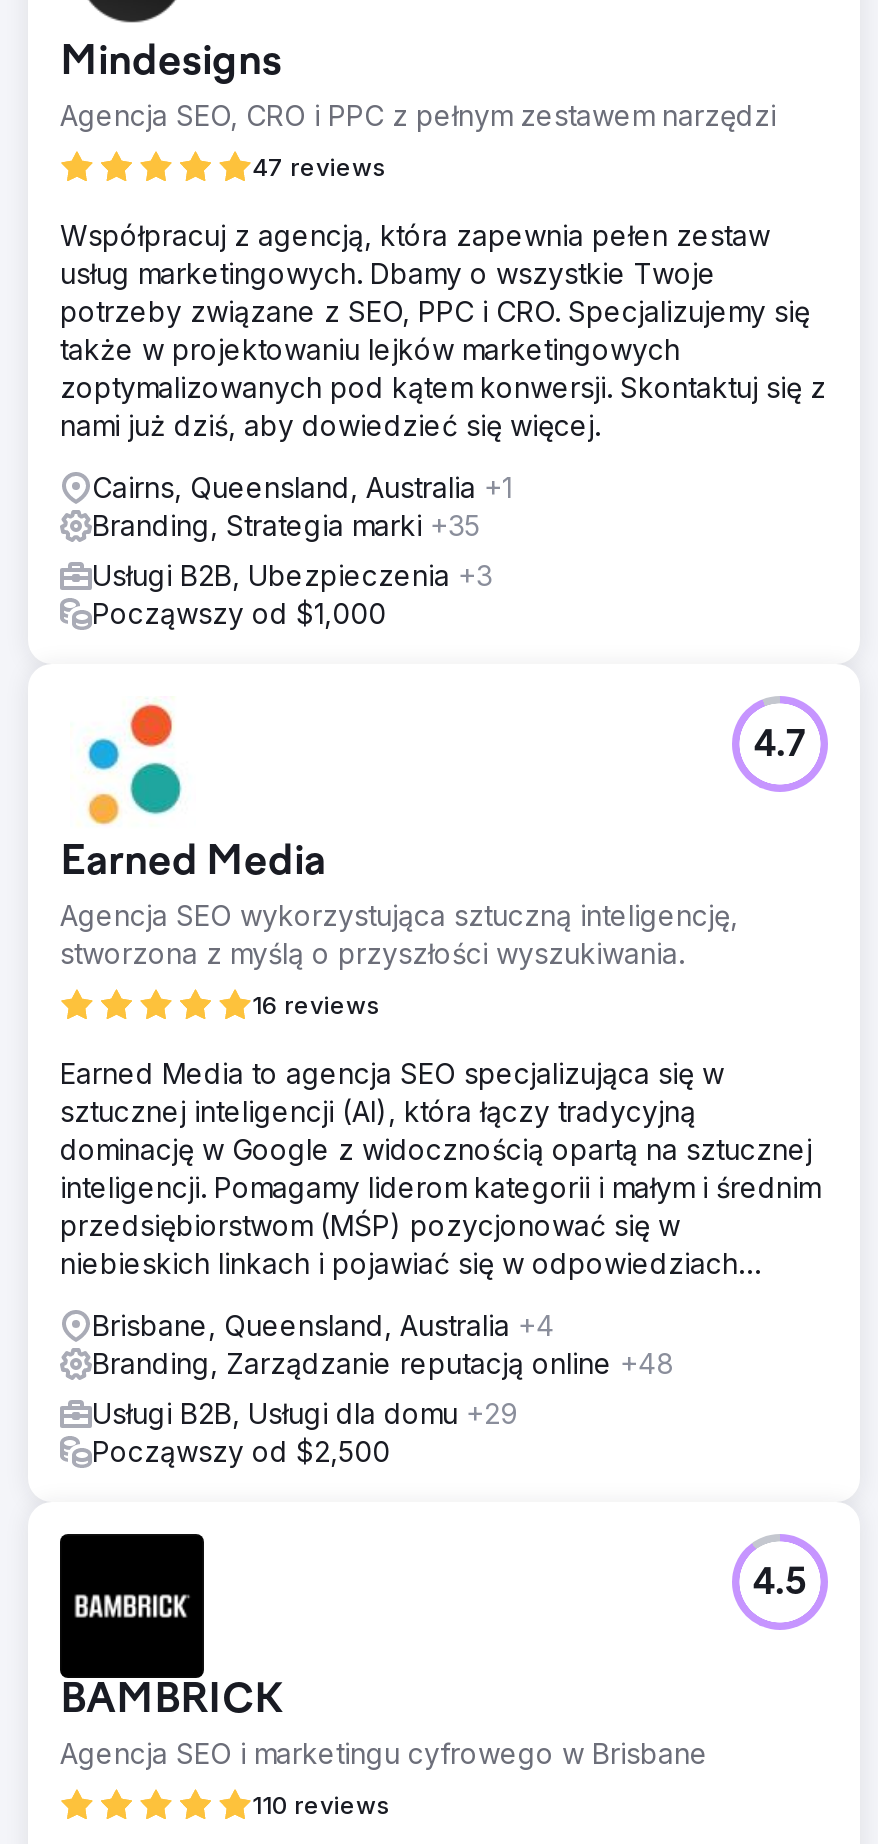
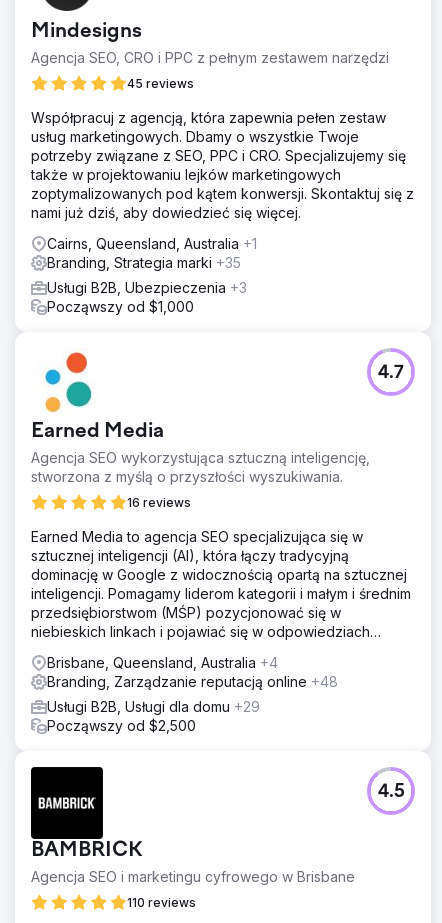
[252,152,386,182] 47 reviews -> [127,76,194,91] 45 reviews

